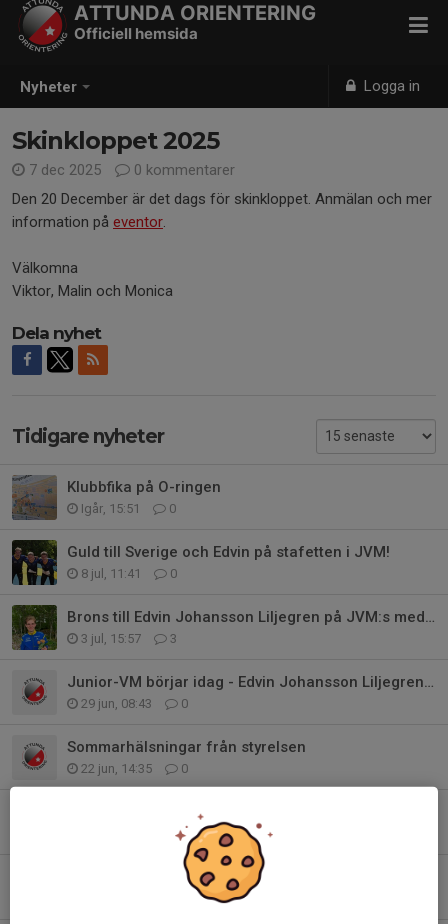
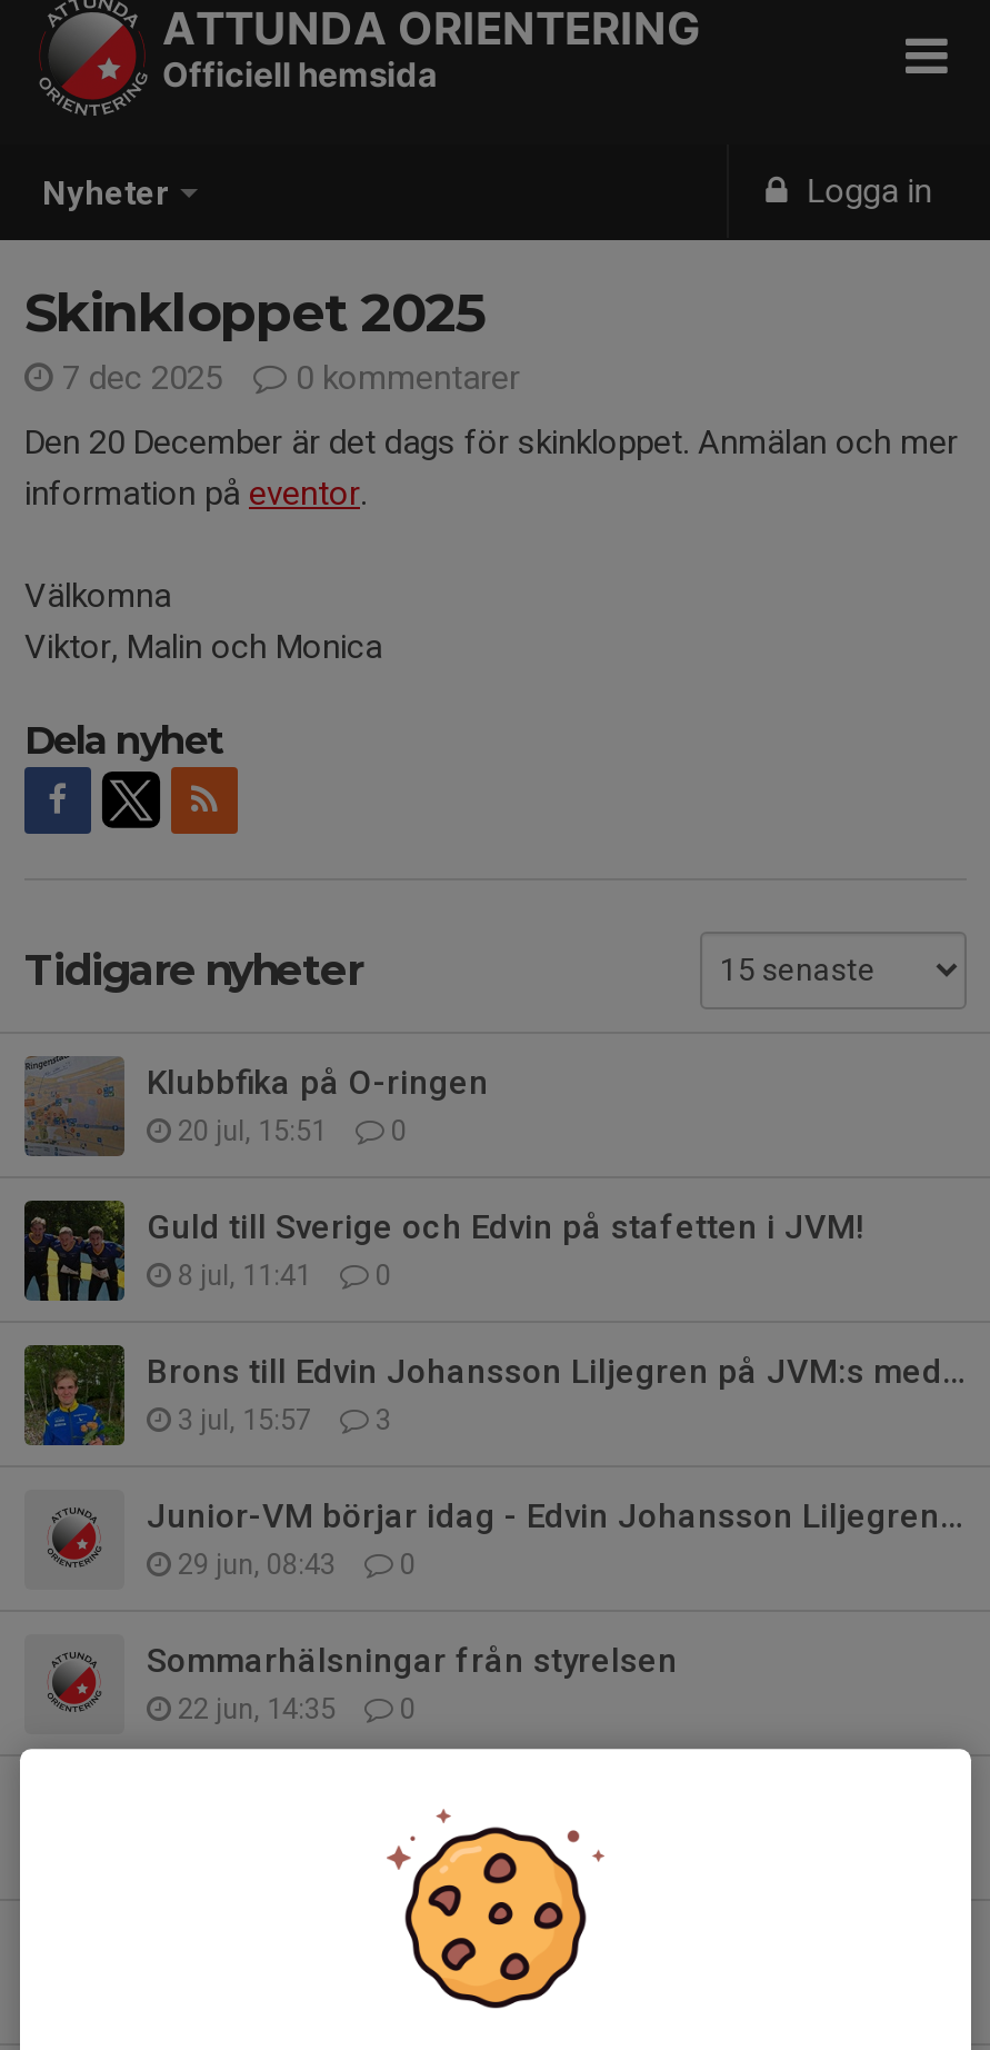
[78,500,176,515] Igår, 15:51 0 -> [171,1113,407,1146] 20 jul, 15:51 0

